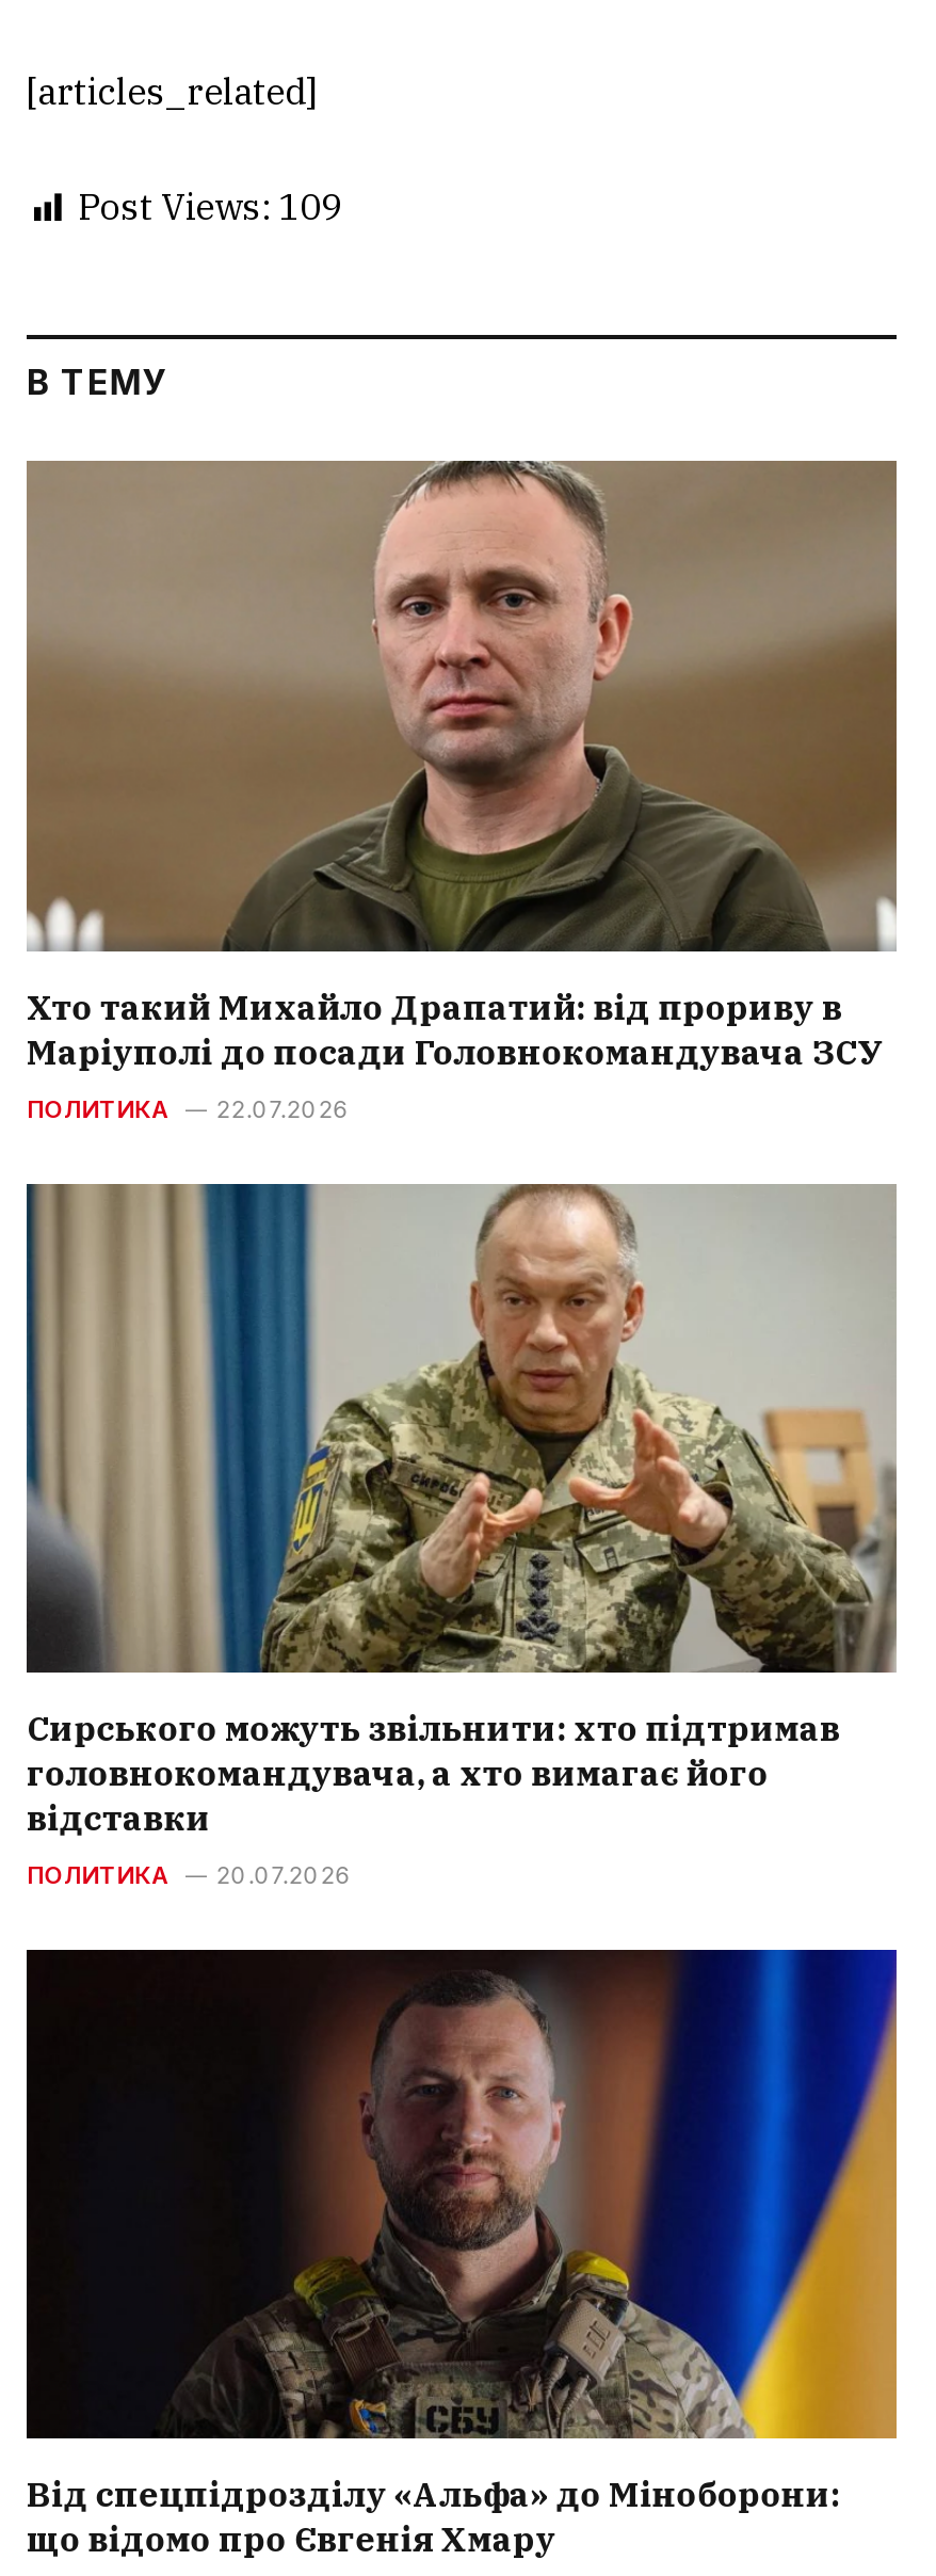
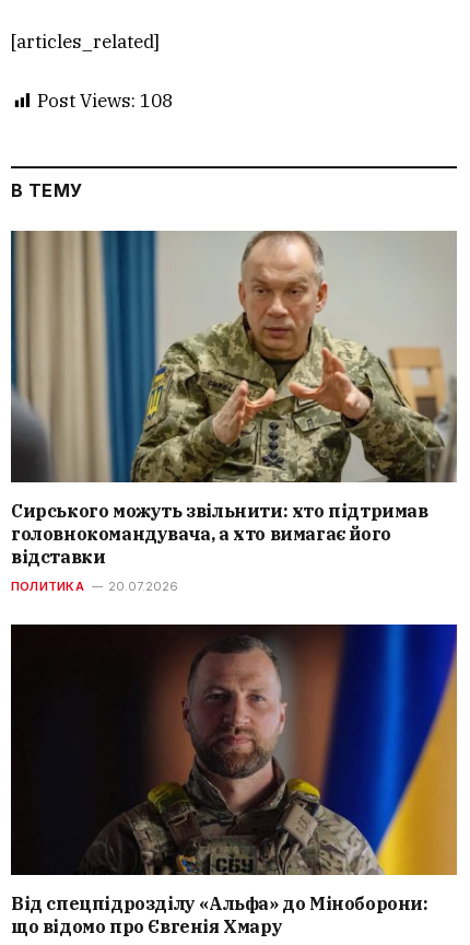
[78,184,342,231] Post Views: 109 -> [37,89,173,113] Post Views: 108
[25,459,897,1123] [image] | Хто такий Михайло Драпатий: від прориву в | Маріуполі до посади Головнокомандувача ЗСУ | ПОЛИТИКА | 22.07.2026 -> none

